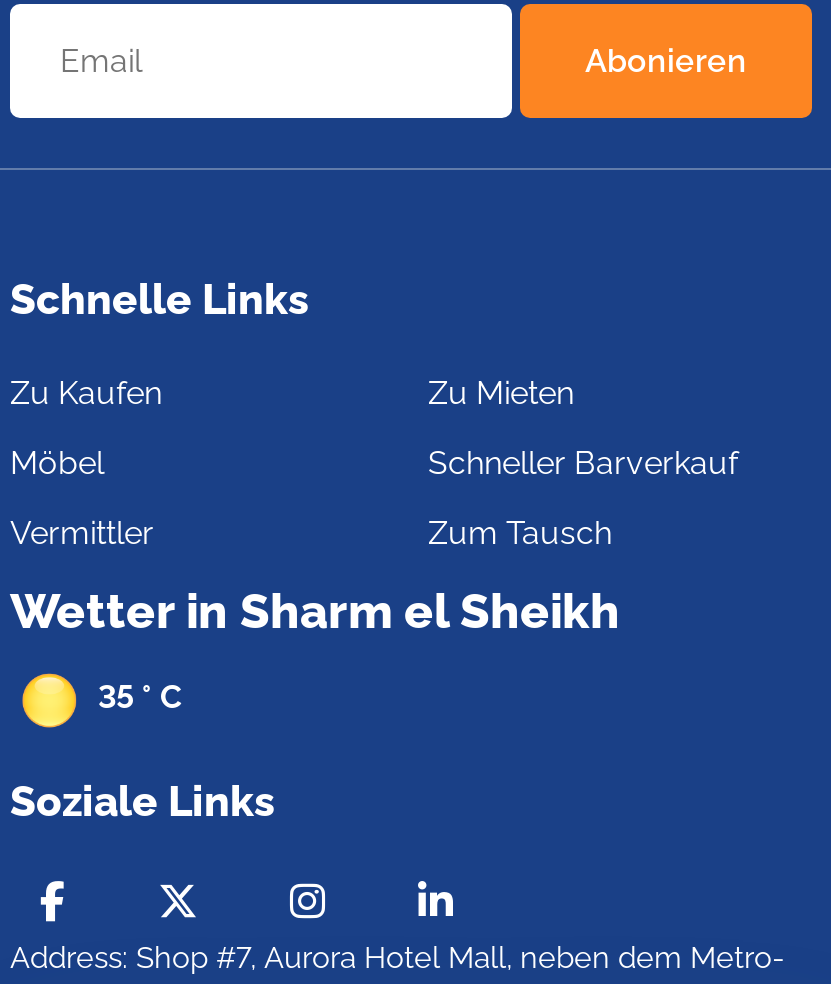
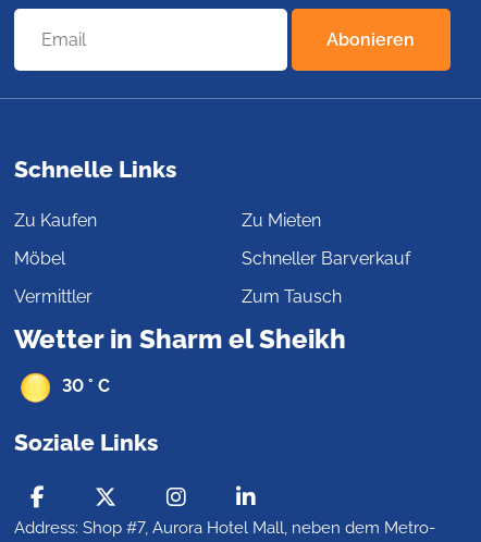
[98,678,182,716] 35 ° C -> [62,376,110,396] 30 ° C

